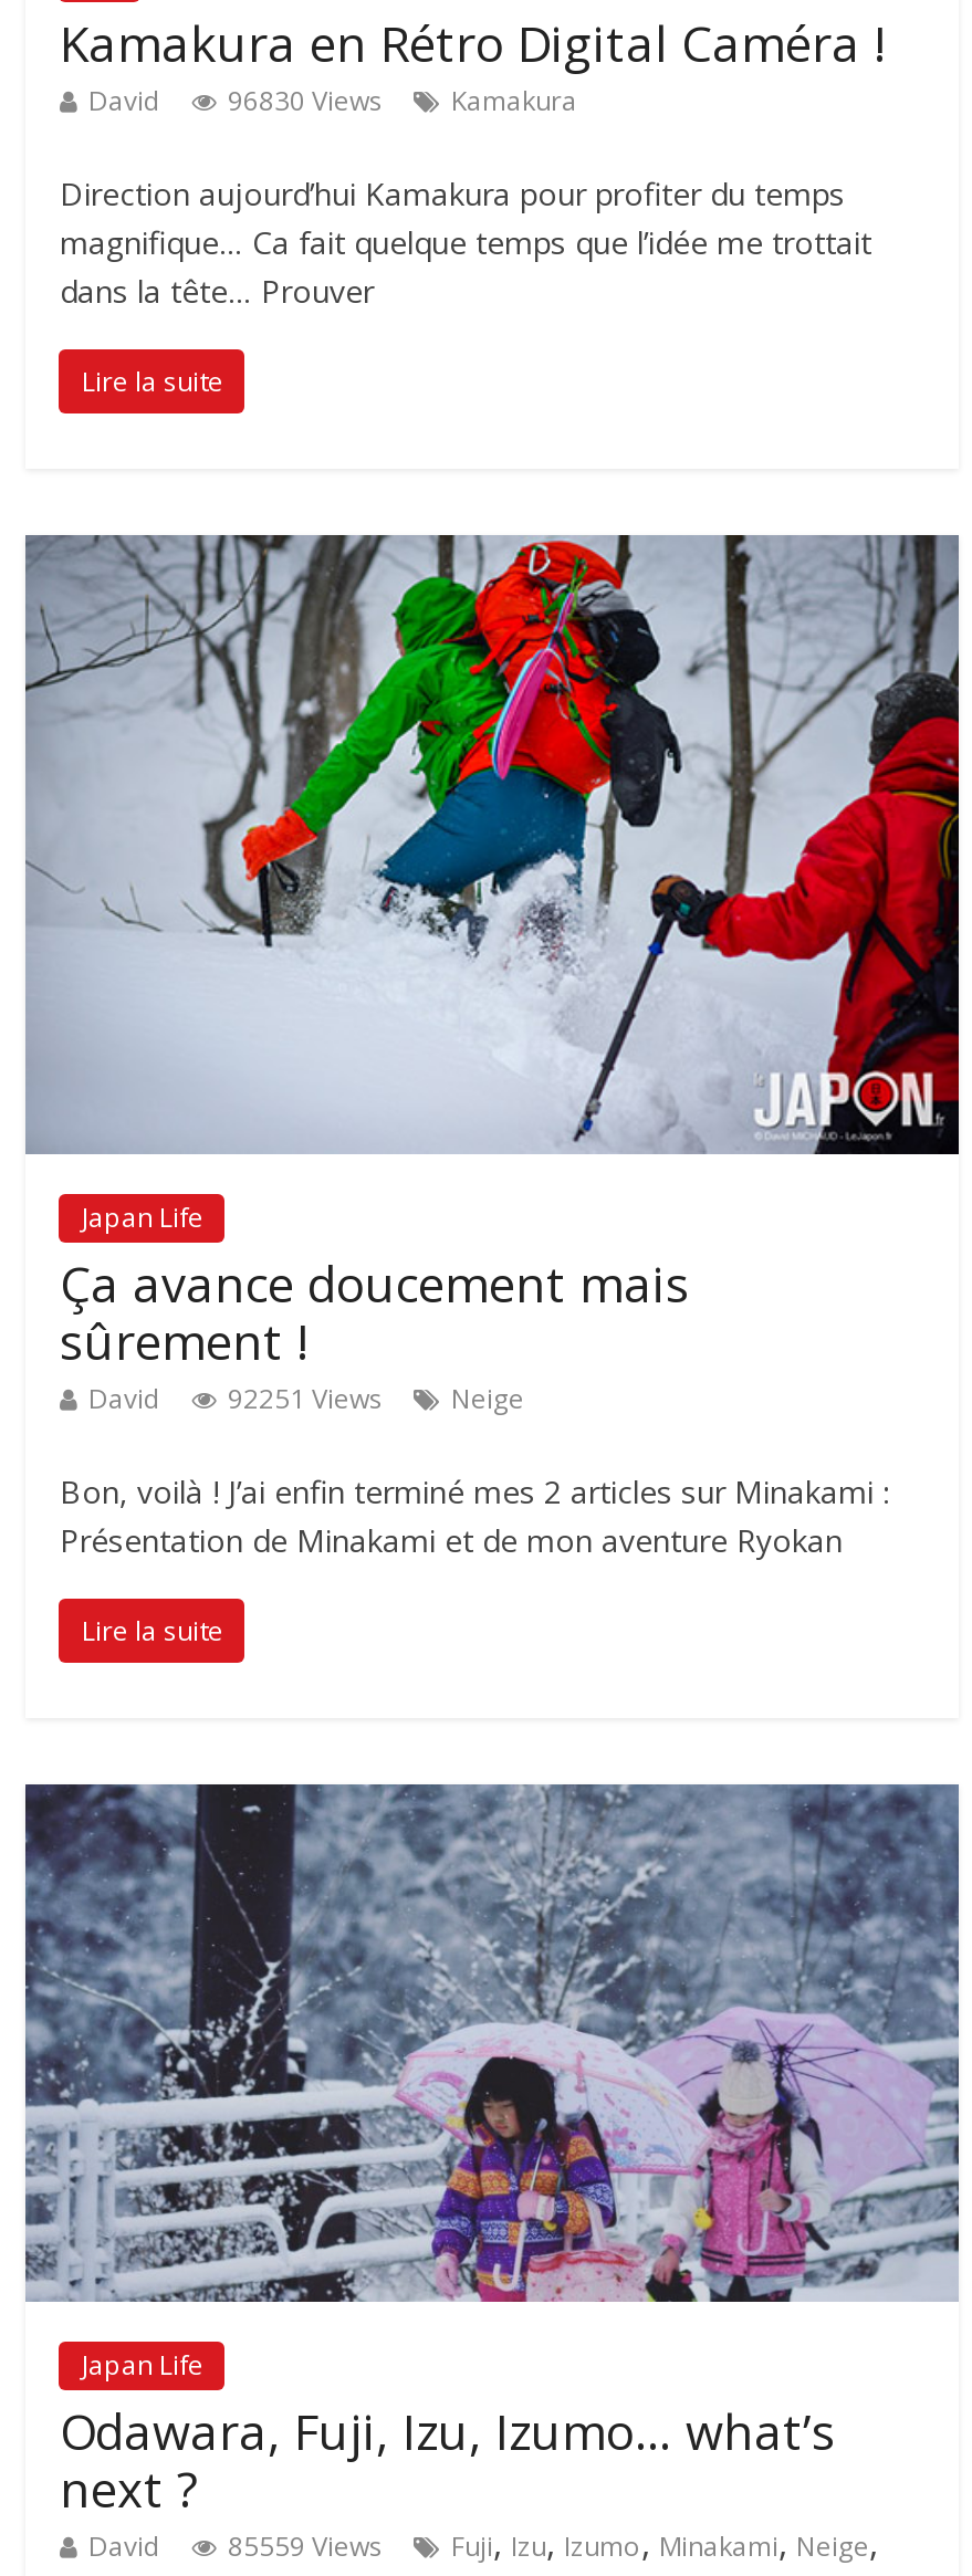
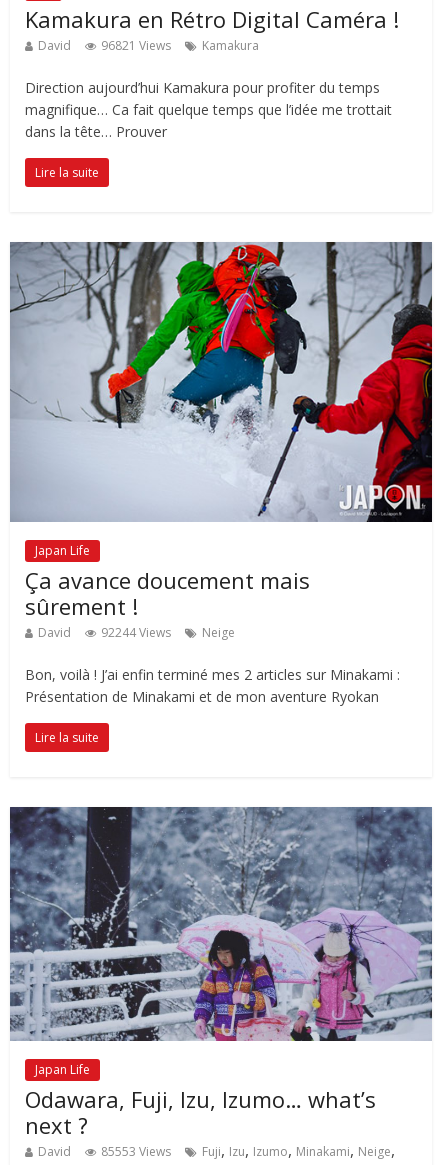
[88,81,577,118] David 96830 Views Kamakura -> [38,36,259,53] David 96821 Views Kamakura
[88,1380,524,1417] David 92251 Views Neige -> [38,624,235,641] David 92244 Views Neige
[88,2519,878,2568] David 85559 Views Fuji, Izu, Izumo, Minakami, Neige, -> [38,1139,395,1161] David 85553 Views Fuji, Izu, Izumo, Minakami, Neige,

